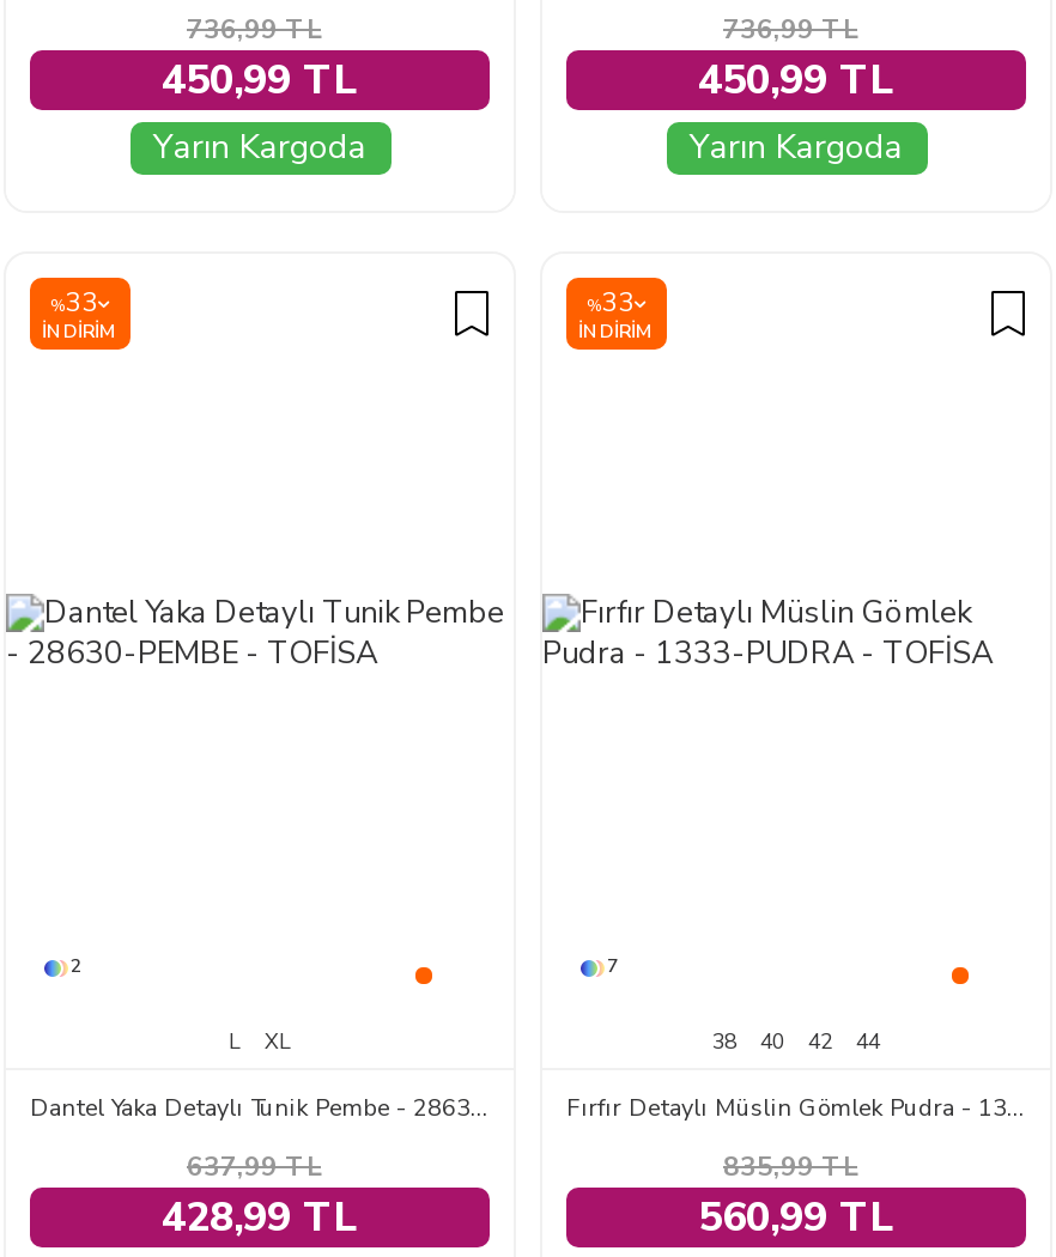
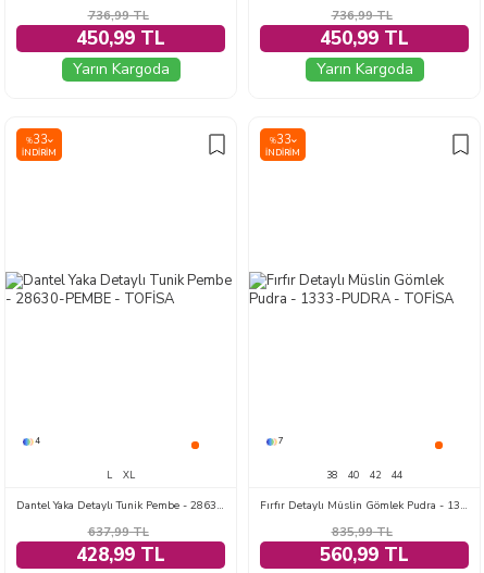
[71,953,83,980] 2 -> [35,435,40,447] 4

